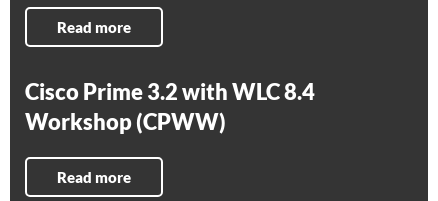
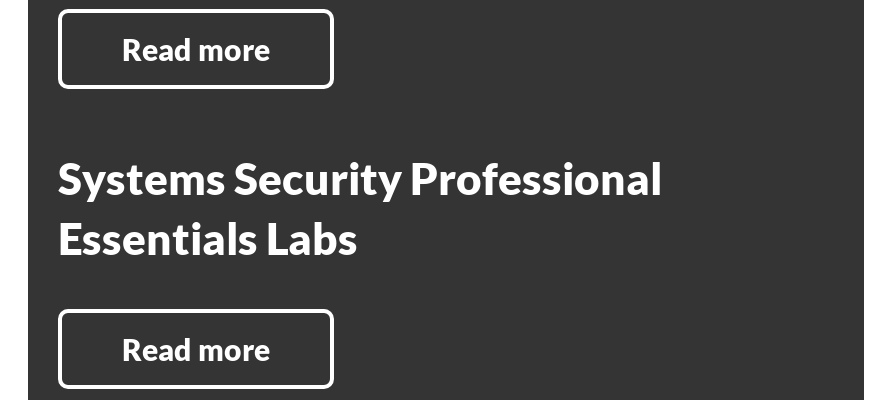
[25,78,315,135] Cisco Prime 3.2 with WLC 8.4 | Workshop (CPWW) -> [58,151,662,265] Systems Security Professional | Essentials Labs

